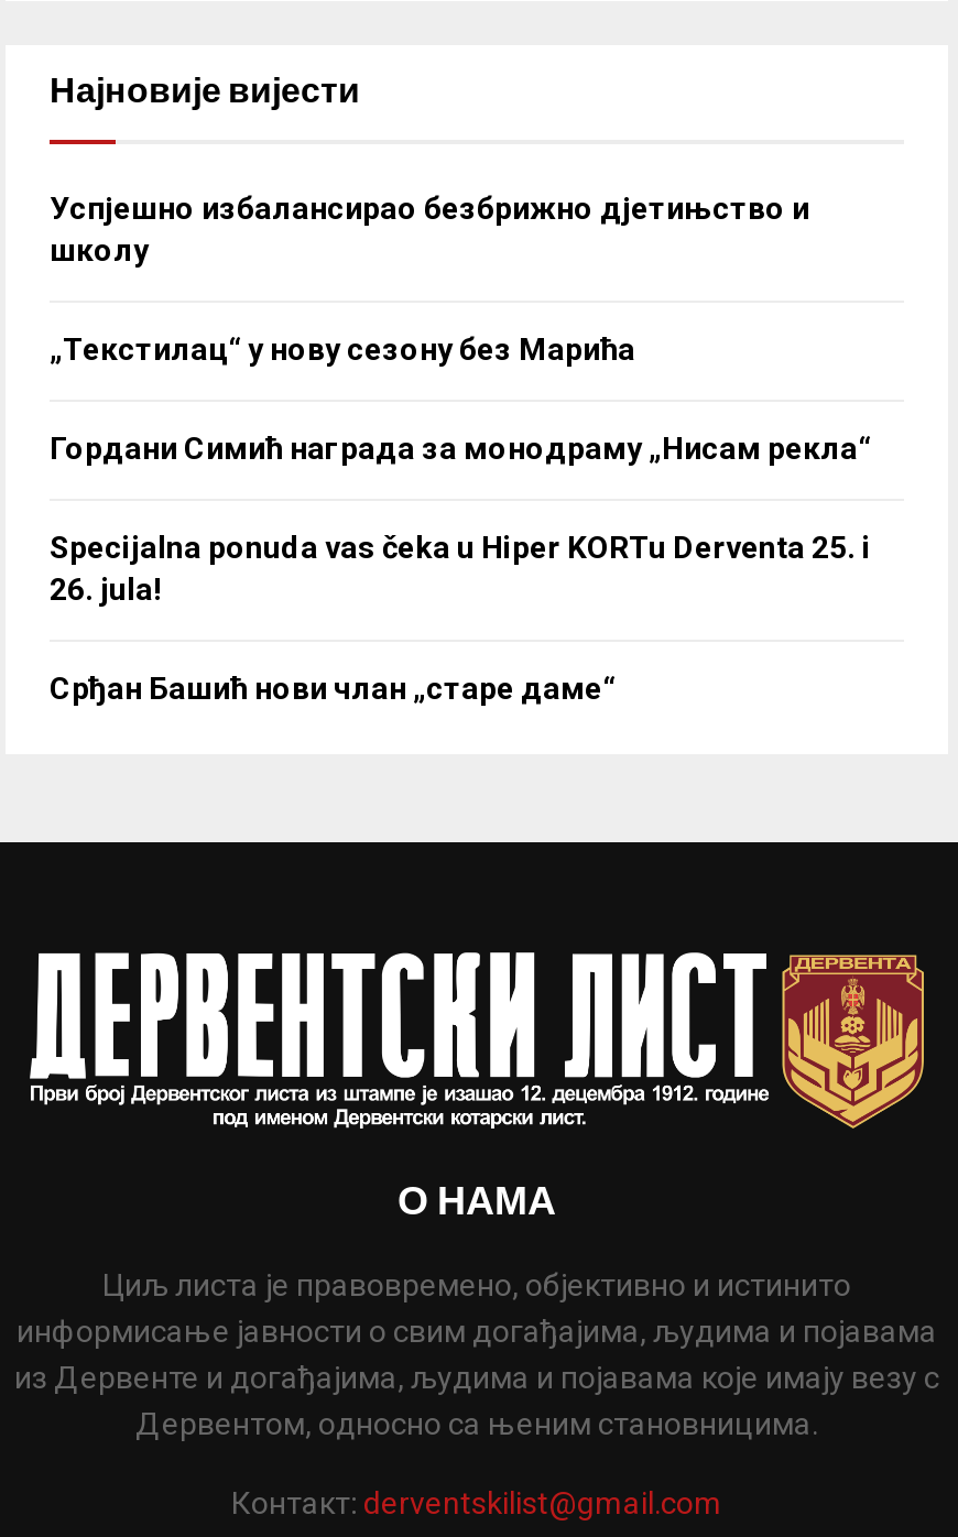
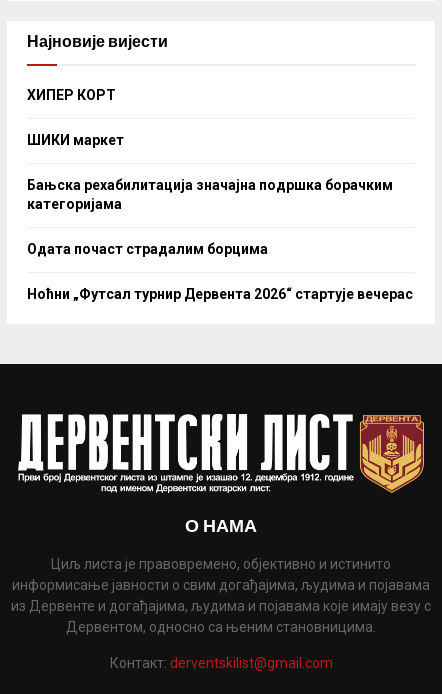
[50,190,809,268] Успјешно избалансирао безбрижно дјетињство и | школу -> [27,86,116,102] ХИПЕР КОРТ
[50,331,635,367] „Текстилац“ у нову сезону без Марића -> [27,131,124,147] ШИКИ маркет
[50,430,871,466] Гордани Симић награда за монодраму „Нисам рекла“ -> [27,176,393,211] Бањска рехабилитација значајна подршка борачким | категоријама
[50,530,871,607] Specijalna ponuda vas čeka u Hiper KORTu Derventa 25. i | 26. jula! -> [27,240,268,256] Одата почаст страдалим борцима
[50,671,616,706] Срђан Башић нови члан „старе даме“ -> [27,285,413,301] Ноћни „Футсал турнир Дервента 2026“ стартује вечерас

